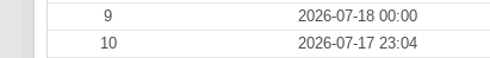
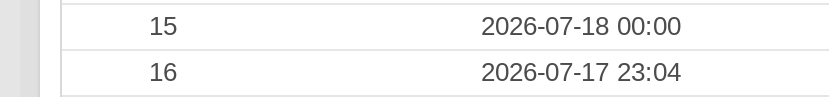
[104,7,112,25] 9 -> [149,11,177,41] 15
[100,34,116,52] 10 -> [149,57,177,87] 16

